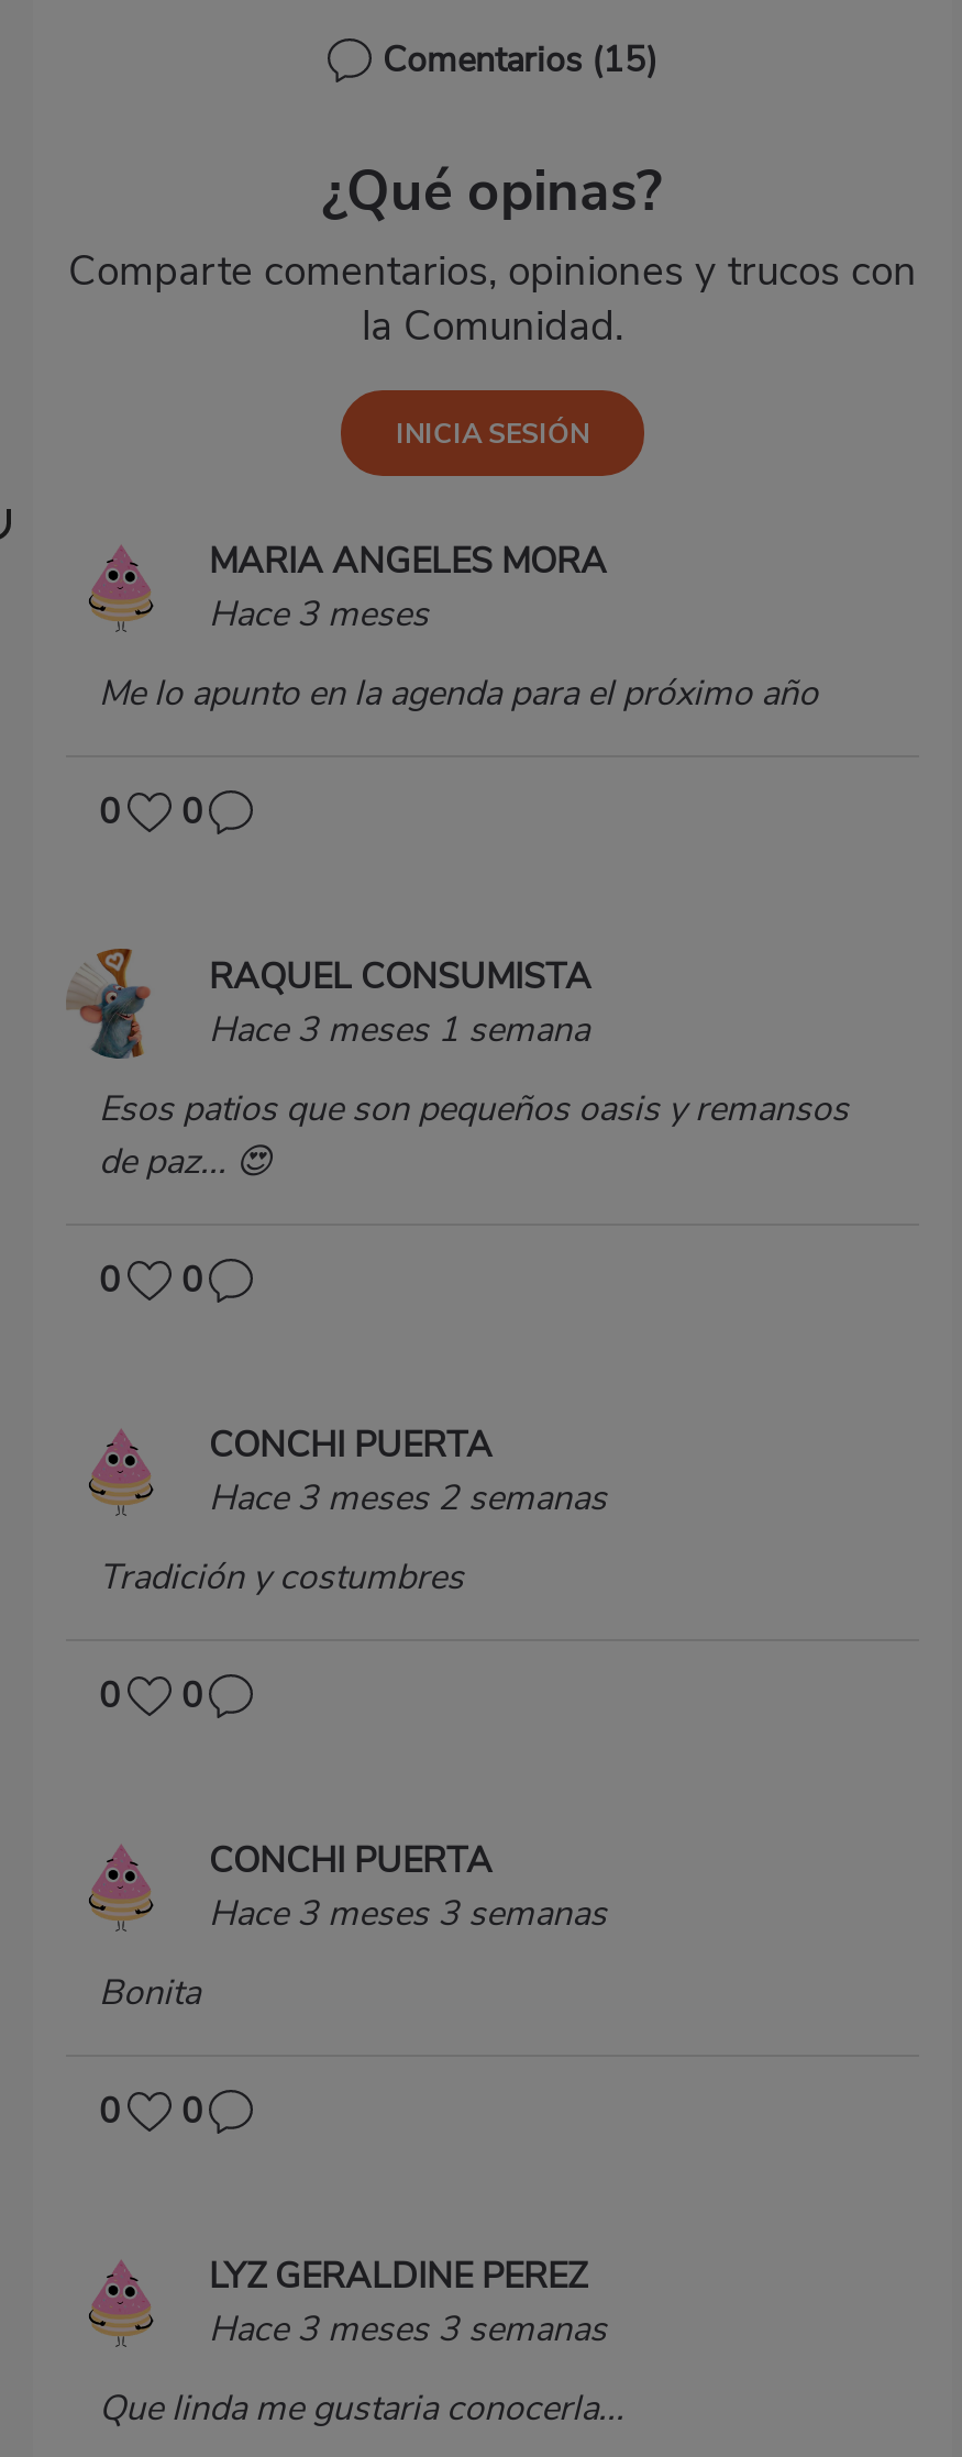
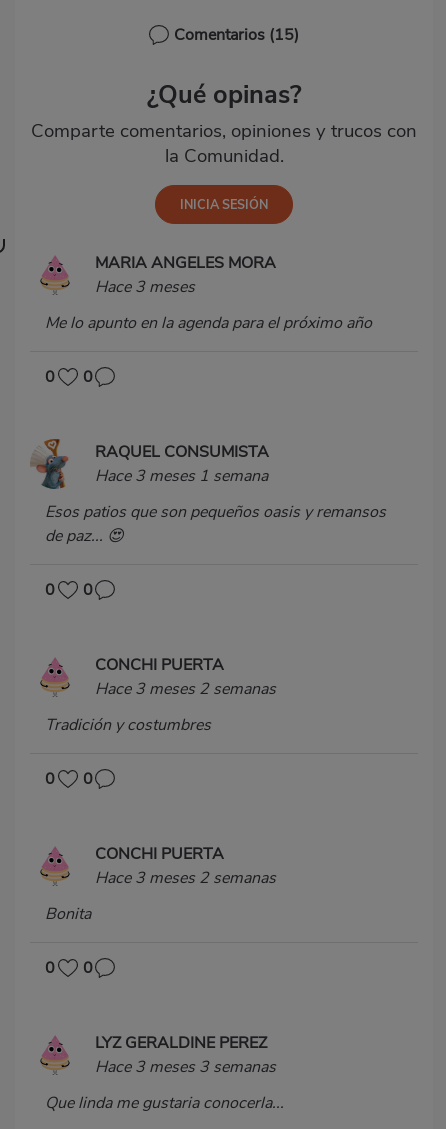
[209,1890,607,1938] Hace 3 meses 3 semanas -> [95,867,276,889] Hace 3 meses 2 semanas

